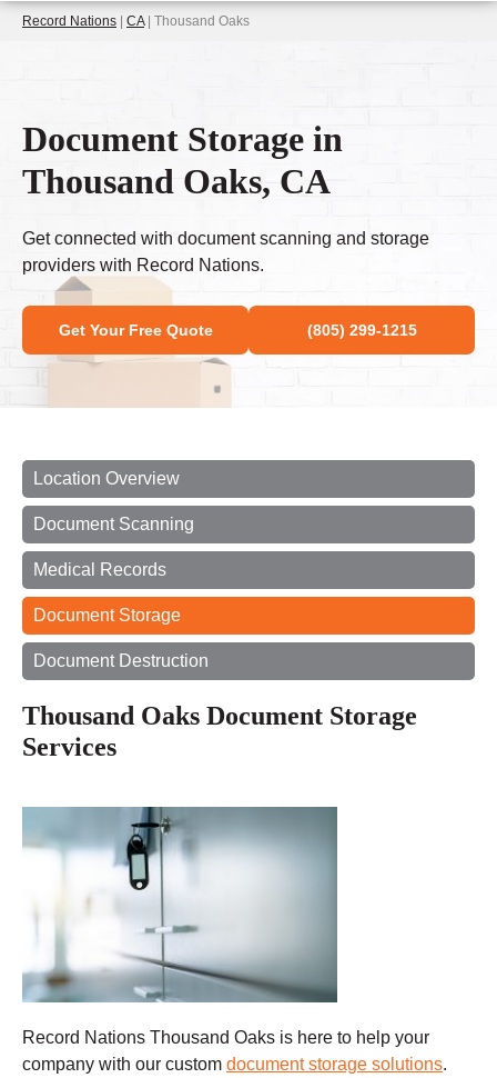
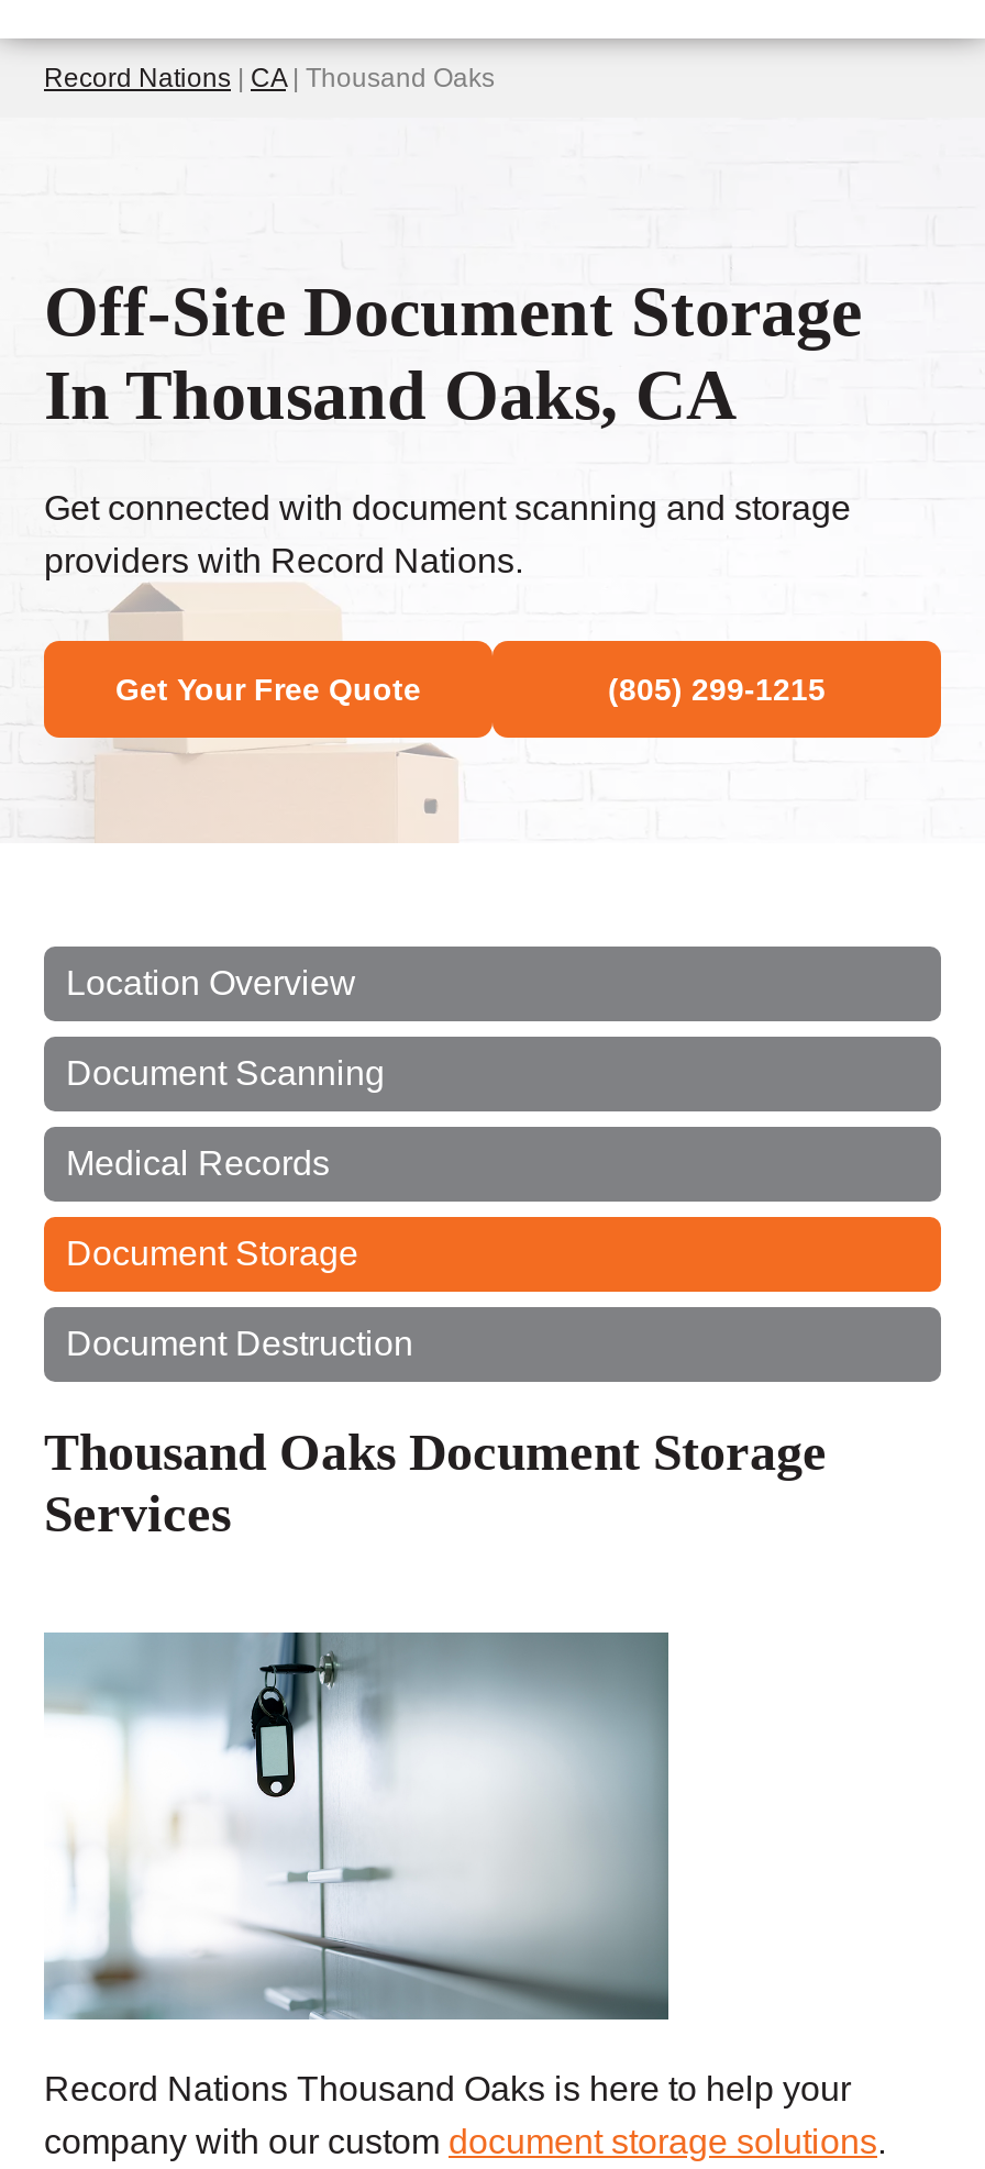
[22,119,343,201] Document Storage in | Thousand Oaks, CA -> [44,271,862,434] Off-Site Document Storage | In Thousand Oaks, CA

